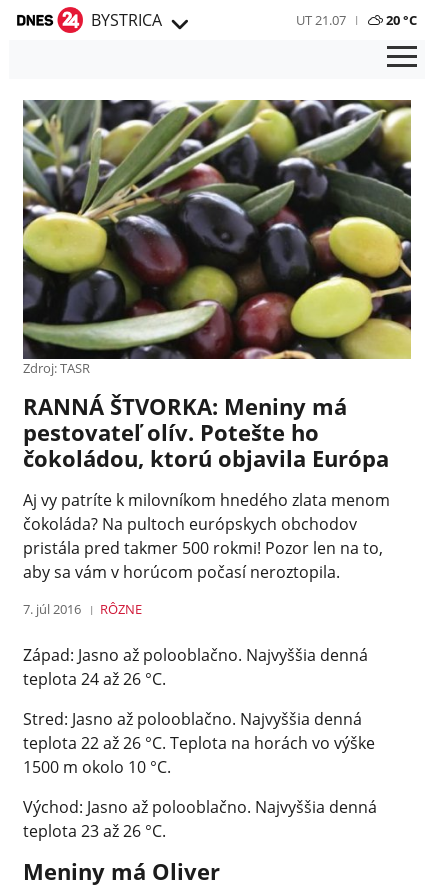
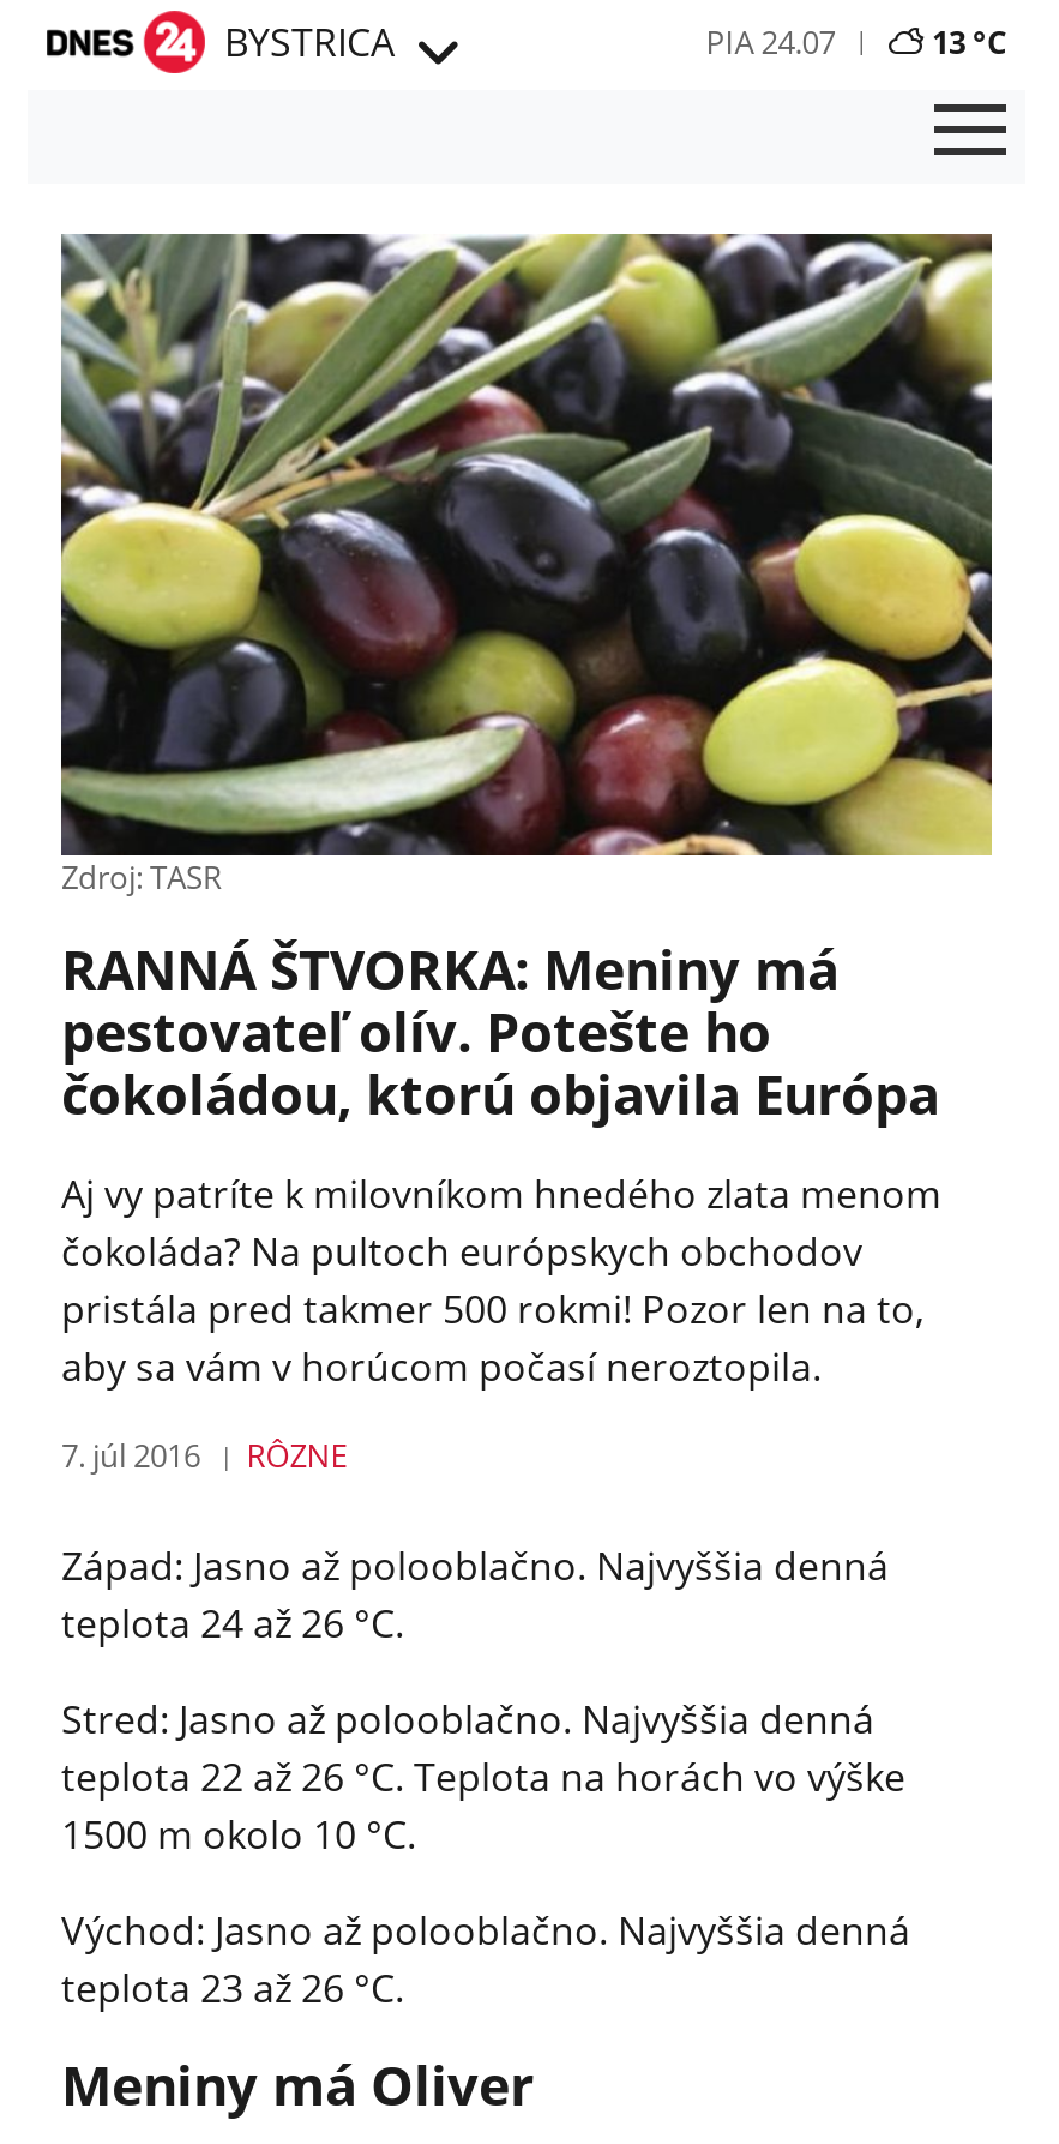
[296,10,417,28] UT 21.07 | 20 °C -> [706,19,1006,62] PIA 24.07 | 13 °C

